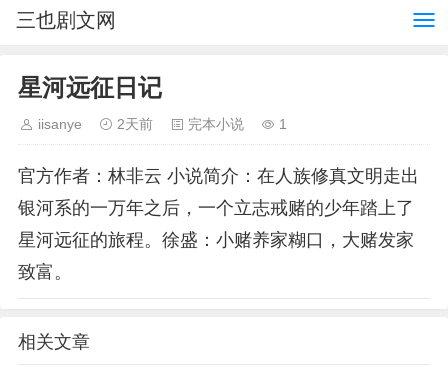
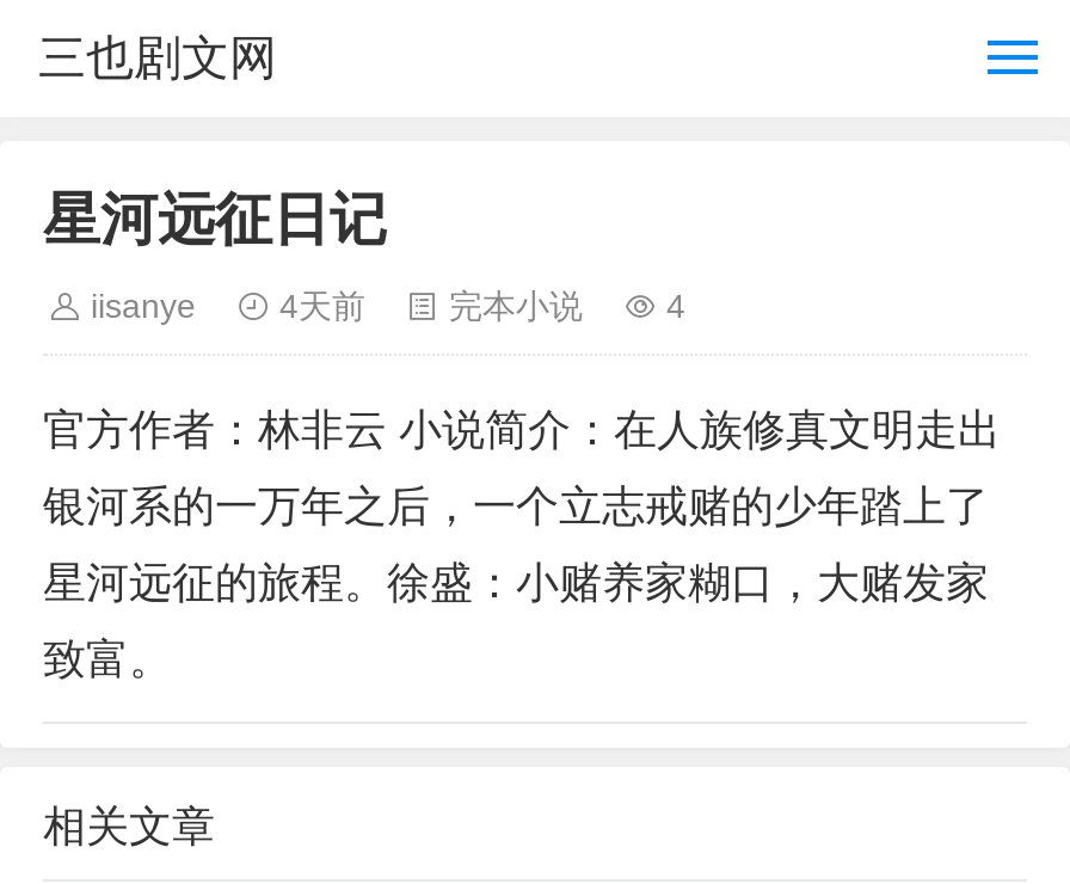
[117,116,153,132] 2天前 -> [279,287,365,325] 4天前
[279,116,287,132] 1 -> [666,287,685,325] 4

